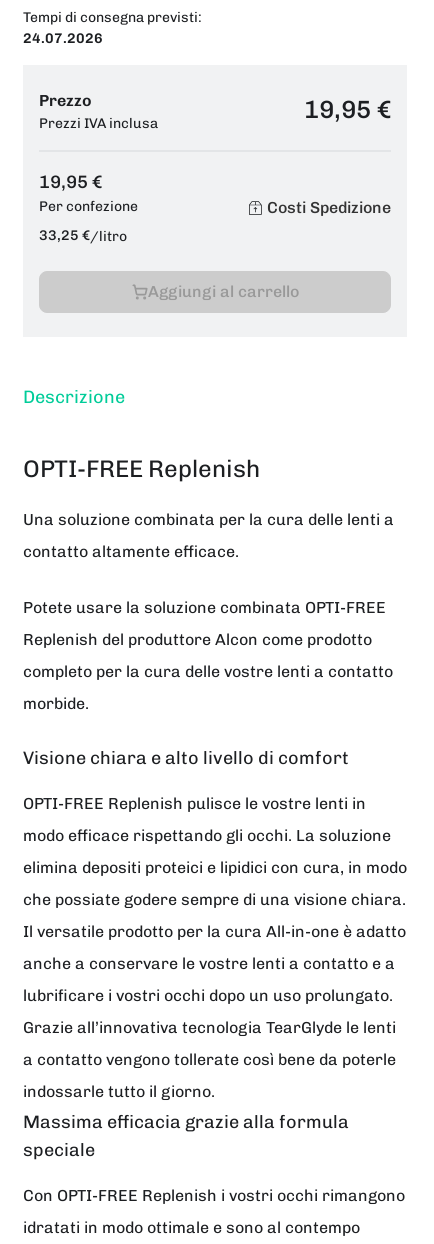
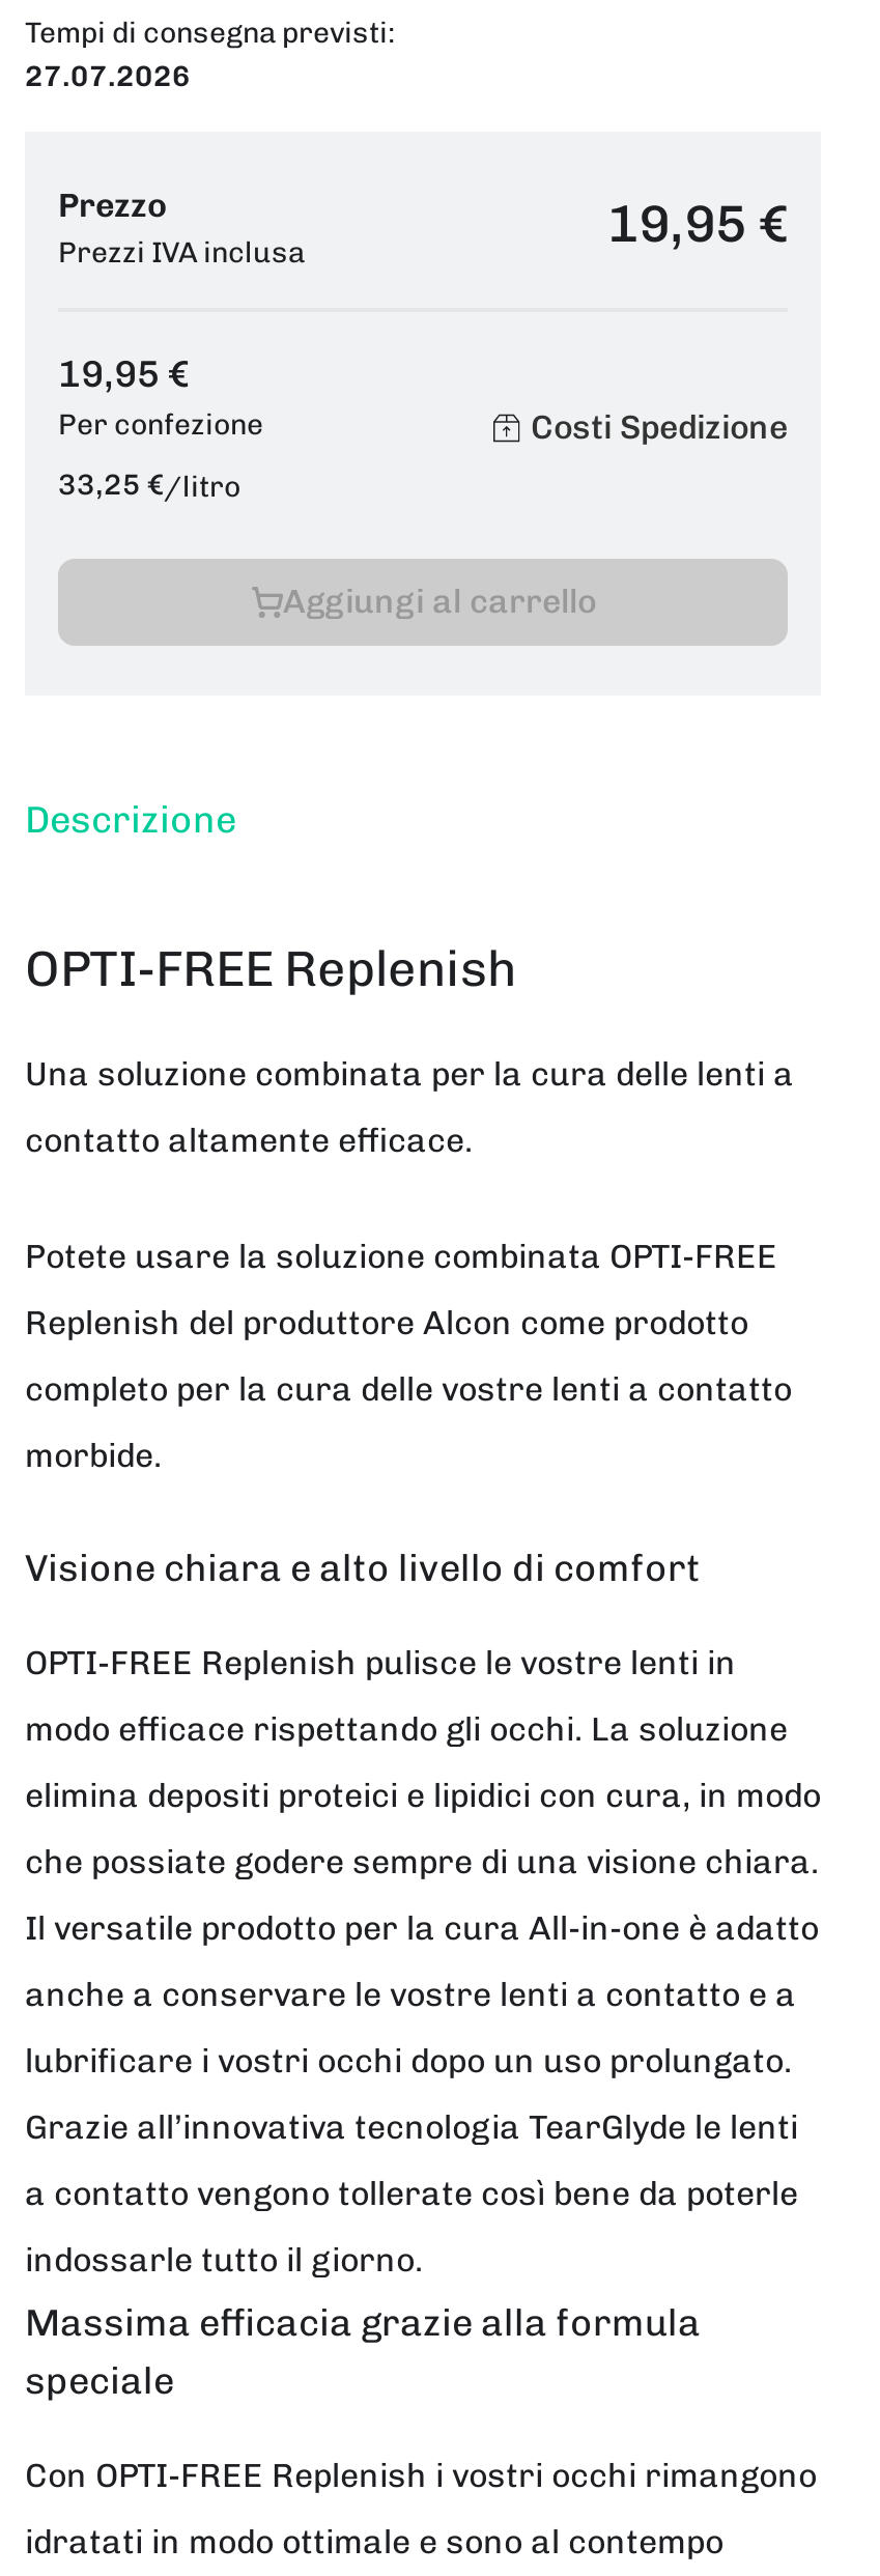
[23,30,103,47] 24.07.2026 -> [25,59,191,94] 27.07.2026

